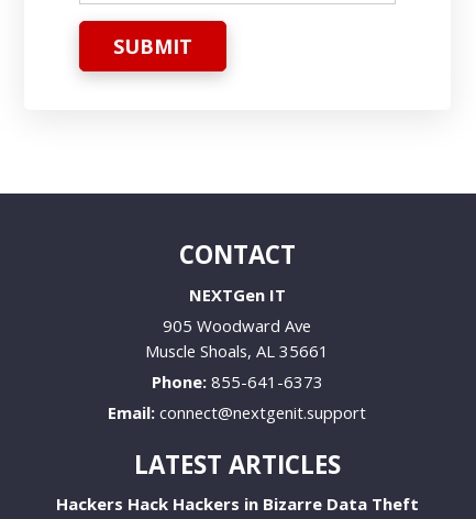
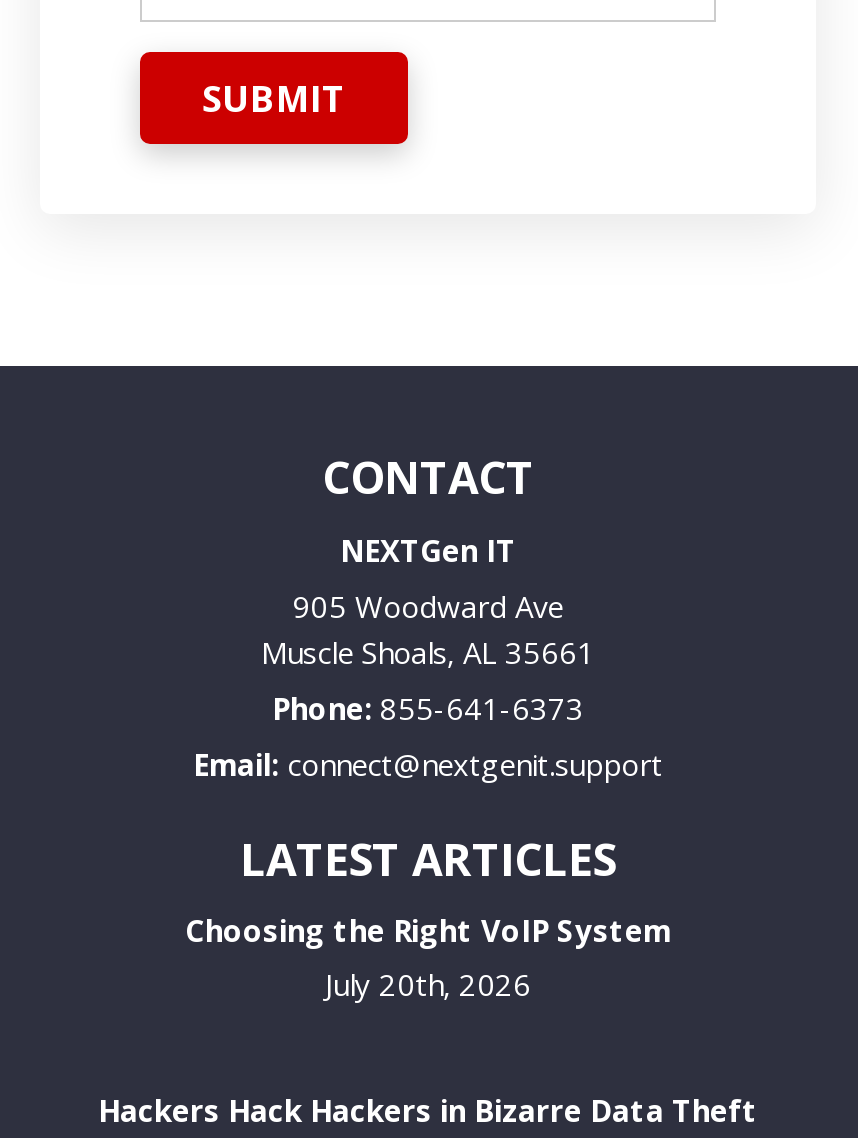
none -> [185,909,671,1003] Choosing the Right VoIP System | July 20th, 2026

